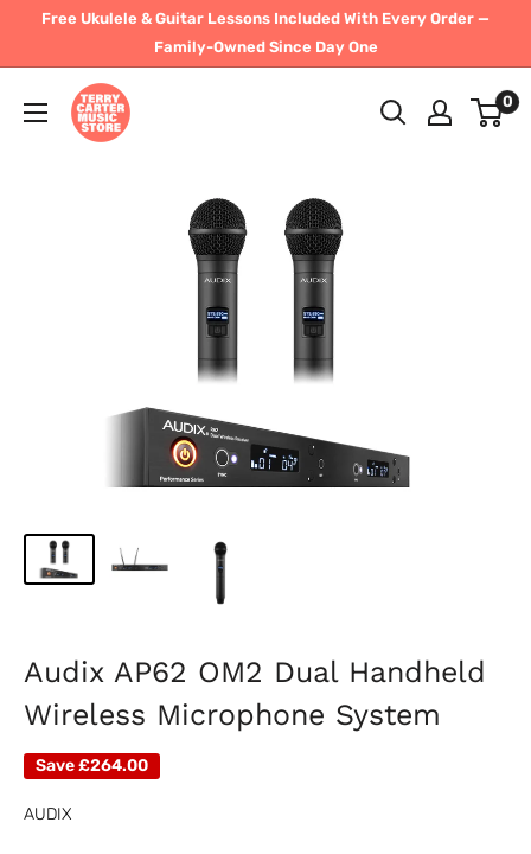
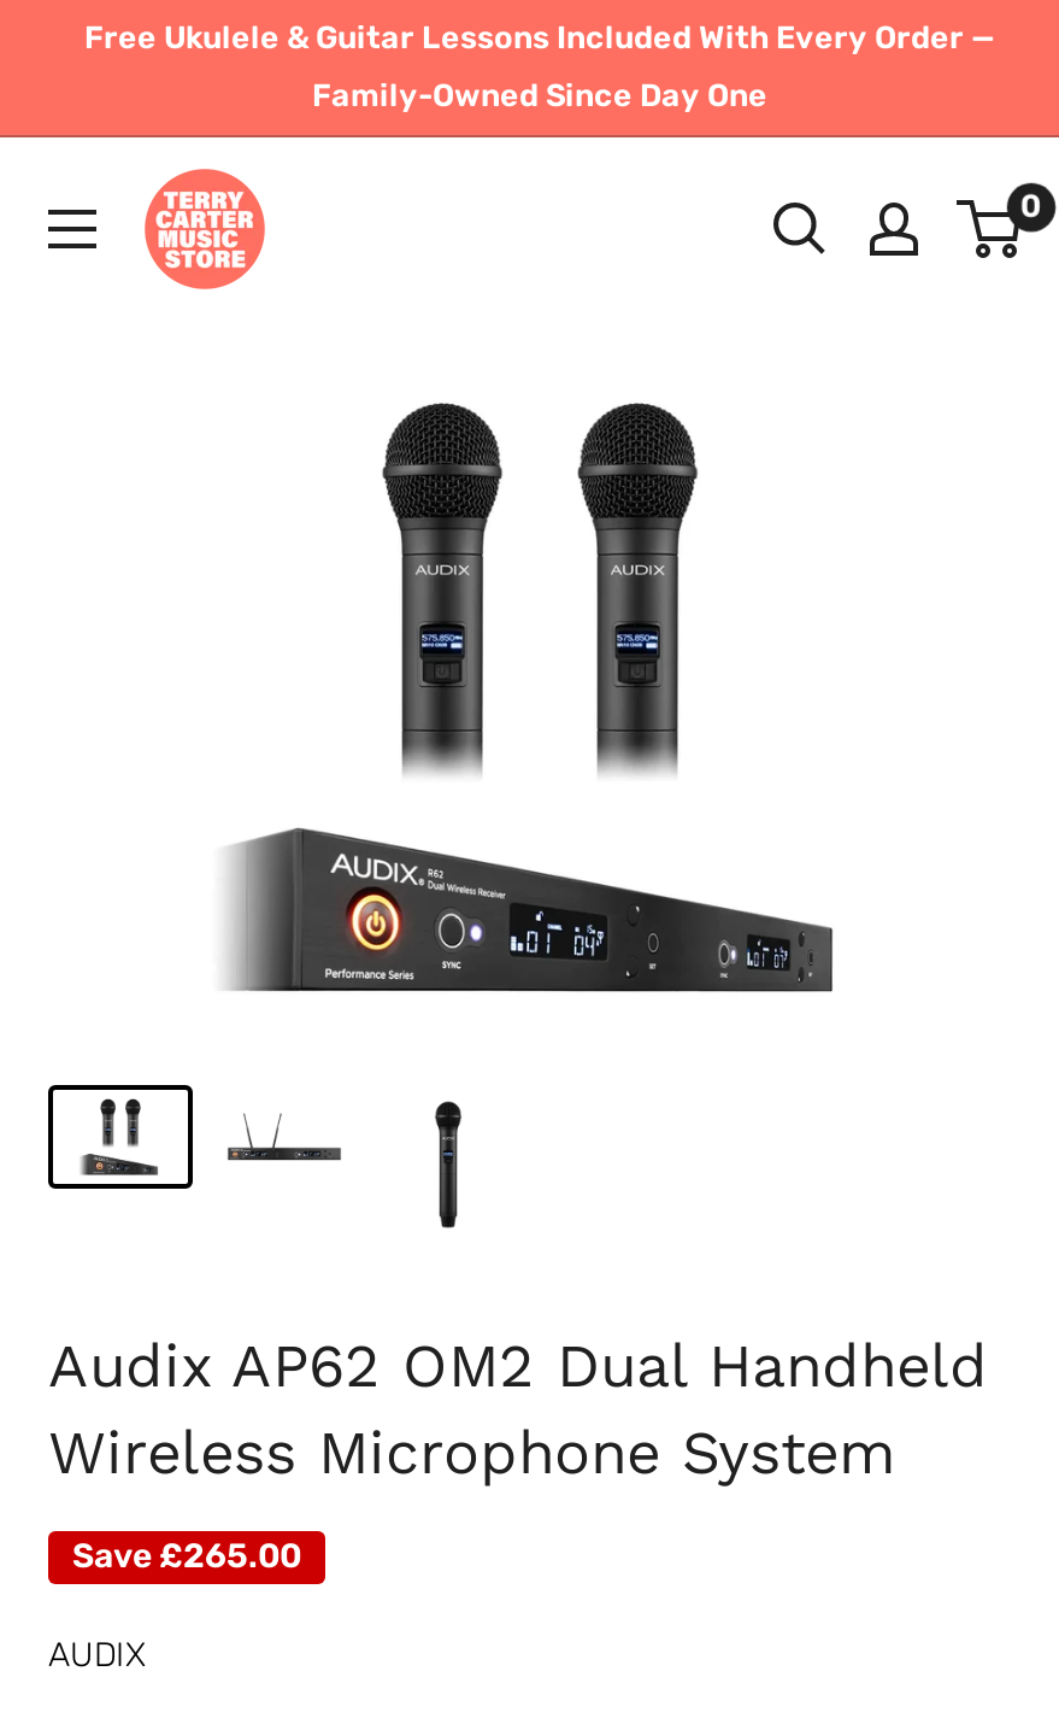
[36,755,148,775] Save £264.00 -> [72,1535,301,1576] Save £265.00

